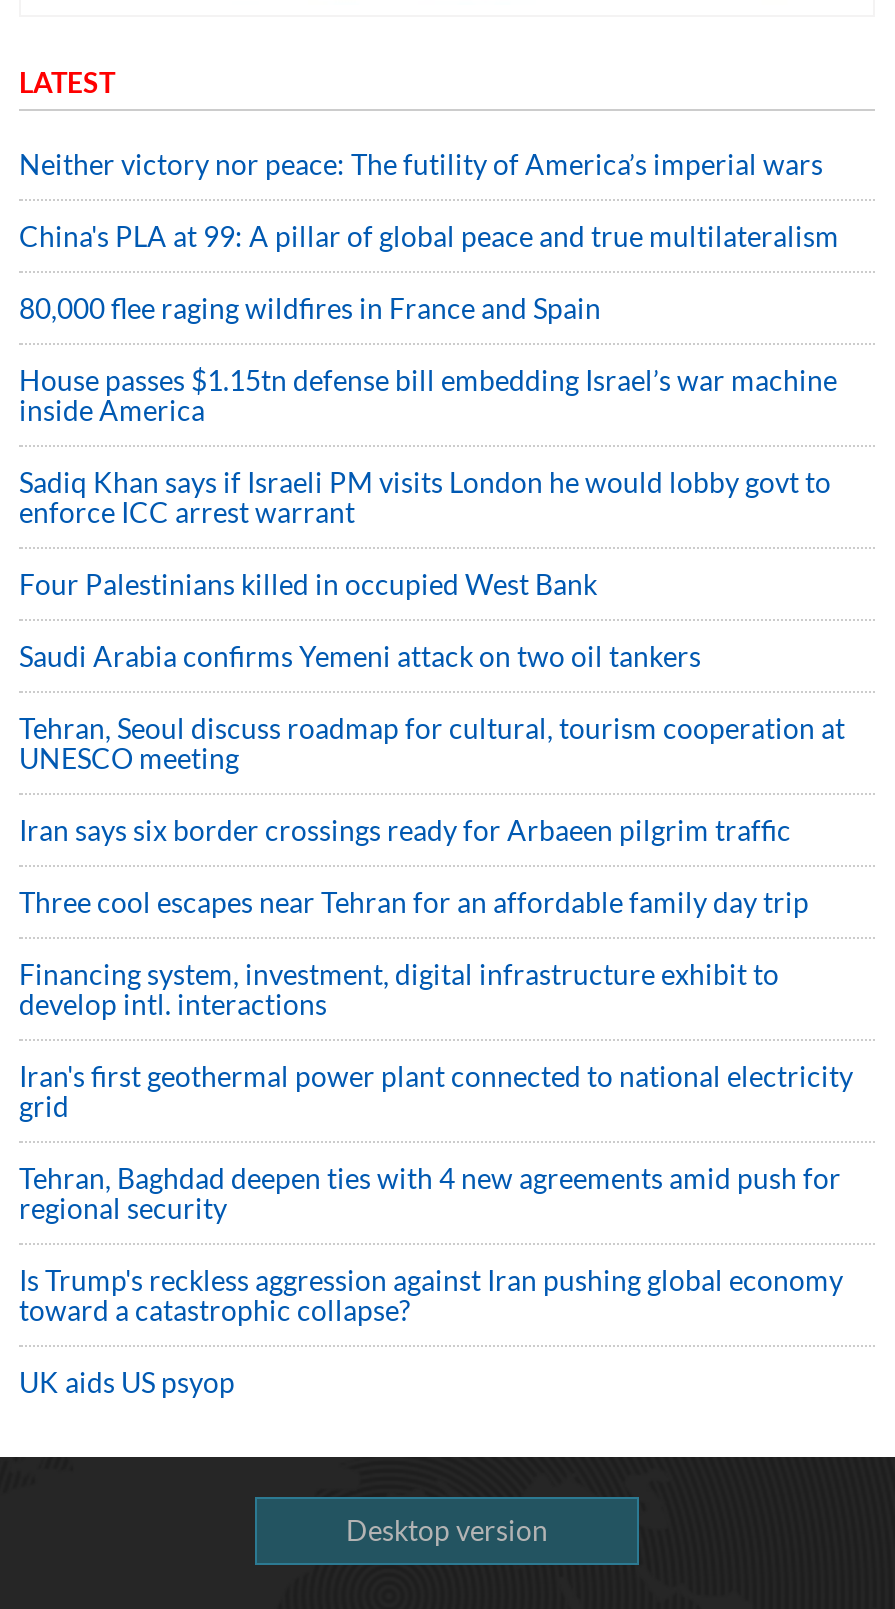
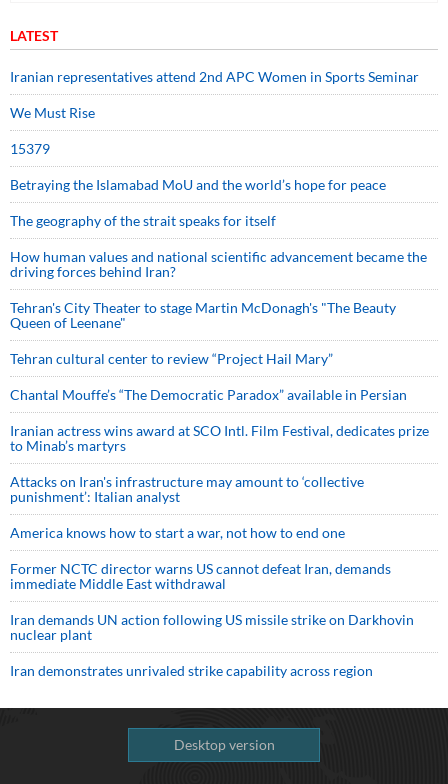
[19,148,823,182] Neither victory nor peace: The futility of America’s imperial wars -> [10,68,419,85] Iranian representatives attend 2nd APC Women in Sports Seminar
[19,220,839,254] China's PLA at 99: A pillar of global peace and true multilateralism -> [10,104,95,121] We Must Rise
[19,292,601,326] 80,000 flee raging wildfires in France and Spain -> [10,140,50,157] 15379
[19,364,837,428] House passes $1.15tn defense bill embedding Israel’s war machine | inside America -> [10,176,386,193] Betraying the Islamabad MoU and the world’s hope for peace
[19,466,831,530] Sadiq Khan says if Israeli PM visits London he would lobby govt to | enforce ICC arrest warrant -> [10,212,276,229] The geography of the strait speaks for itself
[19,568,597,602] Four Palestinians killed in occupied West Bank -> [10,248,427,280] How human values and national scientific advancement became the | driving forces behind Iran?
[19,640,701,674] Saudi Arabia confirms Yemeni attack on two oil tankers -> [10,299,396,331] Tehran's City Theater to stage Martin McDonagh's "The Beauty | Queen of Leenane"
[19,712,845,776] Tehran, Seoul discuss roadmap for cultural, tourism cooperation at | UNESCO meeting -> [10,350,333,367] Tehran cultural center to review “Project Hail Mary”
[19,814,791,848] Iran says six border crossings ready for Arbaeen pilgrim traffic -> [10,386,407,403] Chantal Mouffe’s “The Democratic Paradox” available in Persian
[19,886,809,920] Three cool escapes near Tehran for an affordable family day trip -> [10,422,429,454] Iranian actress wins award at SCO Intl. Film Festival, dedicates prize | to Minab’s martyrs
[19,958,779,1022] Financing system, investment, digital infrastructure exhibit to | develop intl. interactions -> [10,473,364,505] Attacks on Iran's infrastructure may amount to ‘collective | punishment’: Italian analyst
[19,1060,853,1124] Iran's first geothermal power plant connected to national electricity | grid -> [10,524,345,541] America knows how to start a war, not how to end one
[19,1162,841,1226] Tehran, Baghdad deepen ties with 4 new agreements amid push for | regional security -> [10,560,391,592] Former NCTC director warns US cannot defeat Iran, demands | immediate Middle East withdrawal
[19,1264,843,1328] Is Trump's reckless aggression against Iran pushing global economy | toward a catastrophic collapse? -> [10,611,414,643] Iran demands UN action following US missile strike on Darkhovin | nuclear plant
[19,1366,235,1400] UK aids US psyop -> [10,662,373,679] Iran demonstrates unrivaled strike capability across region

